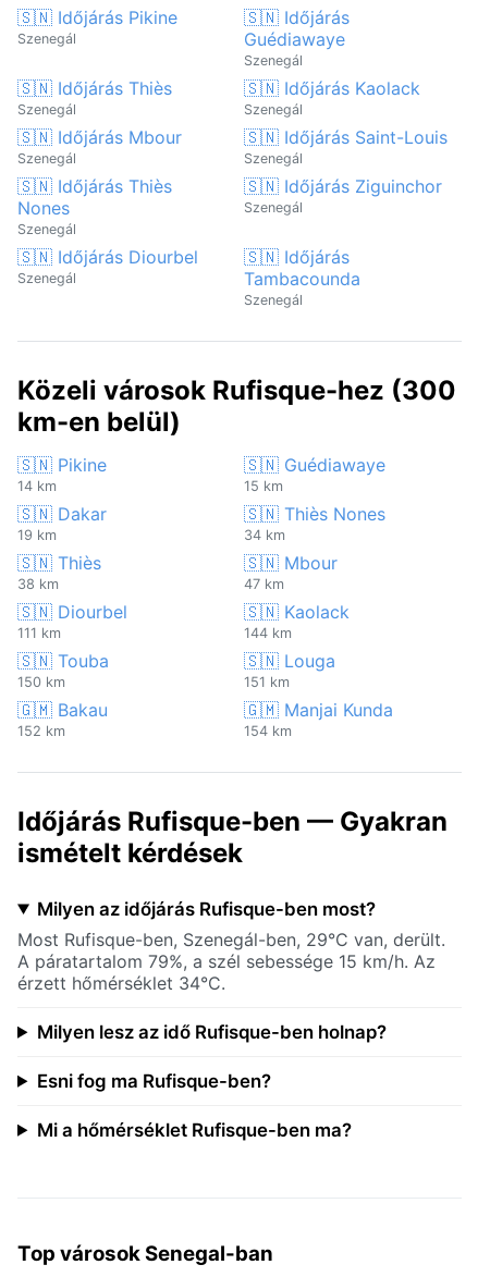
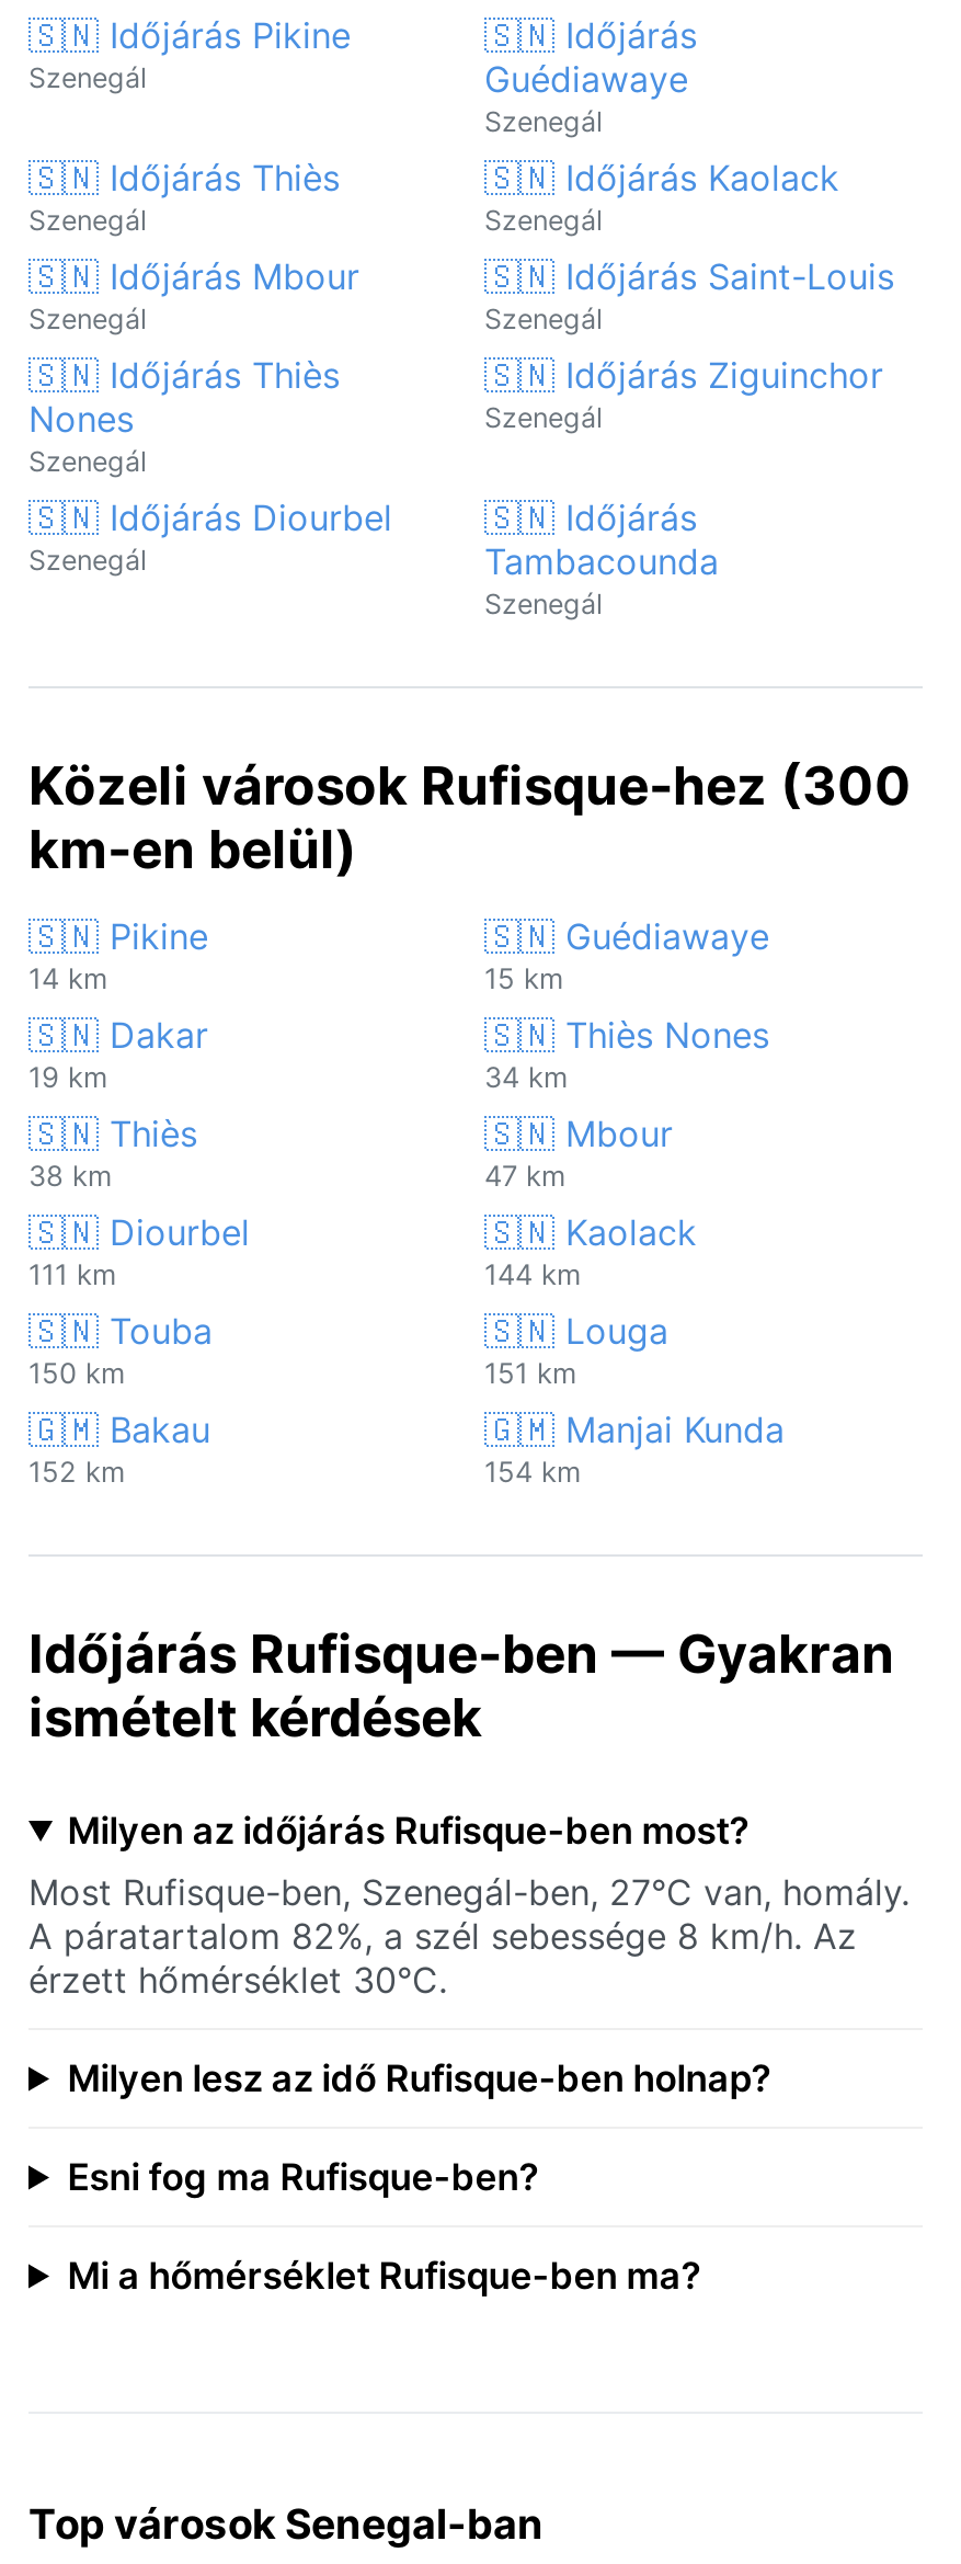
[17,928,445,950] Most Rufisque-ben, Szenegál-ben, 29°C van, derült. -> [28,1870,909,1914] Most Rufisque-ben, Szenegál-ben, 27°C van, homály.
[17,950,436,972] A páratartalom 79%, a szél sebessége 15 km/h. Az -> [28,1914,857,1957] A páratartalom 82%, a szél sebessége 8 km/h. Az
[17,972,225,994] érzett hőmérséklet 34°C. -> [28,1957,447,2001] érzett hőmérséklet 30°C.

